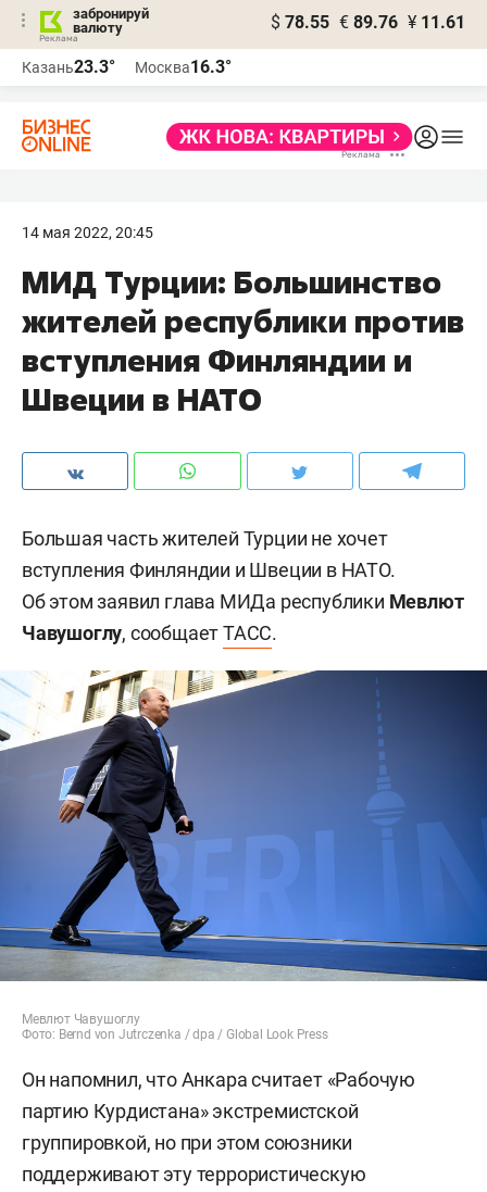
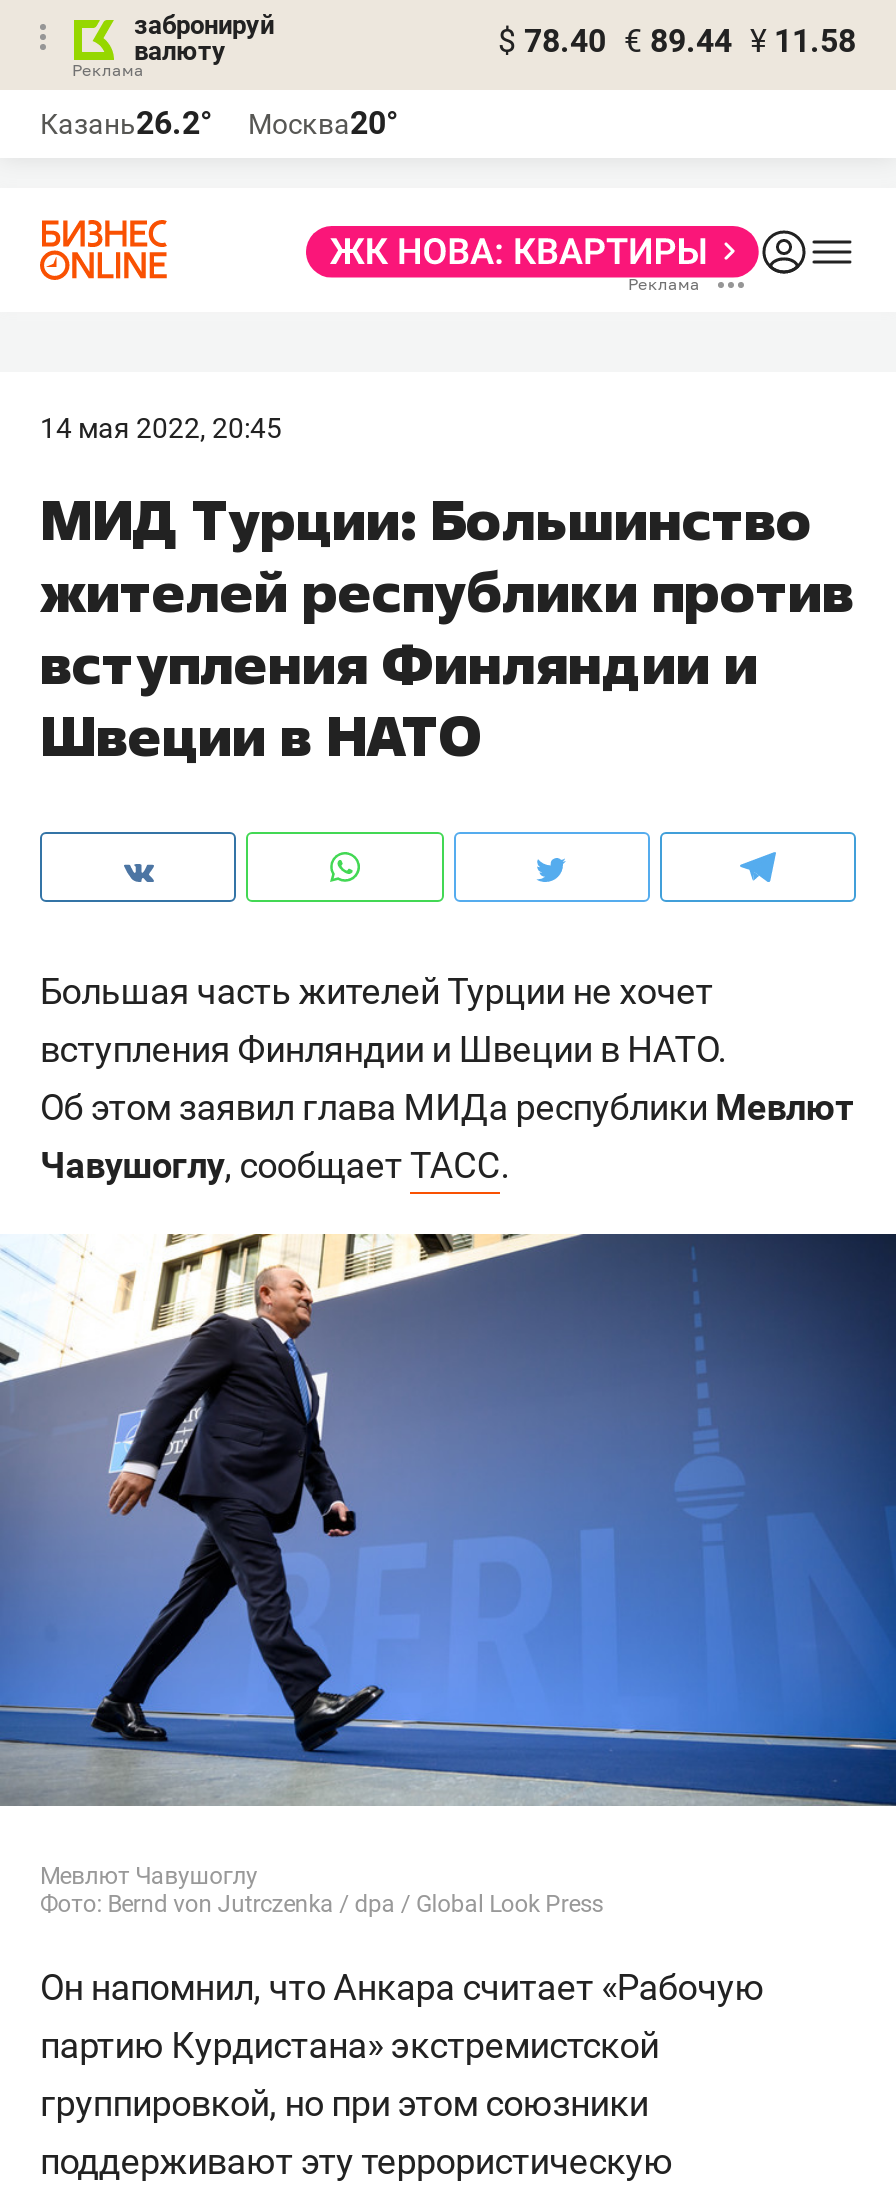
[271,12,465,33] $ 78.55 € 89.76 ¥ 11.61 -> [498,22,856,60] $ 78.40 € 89.44 ¥ 11.58
[22,57,115,77] Казань23.3° -> [40,104,212,142] Казань26.2°
[135,57,232,77] Москва16.3° -> [248,104,398,142] Москва20°

